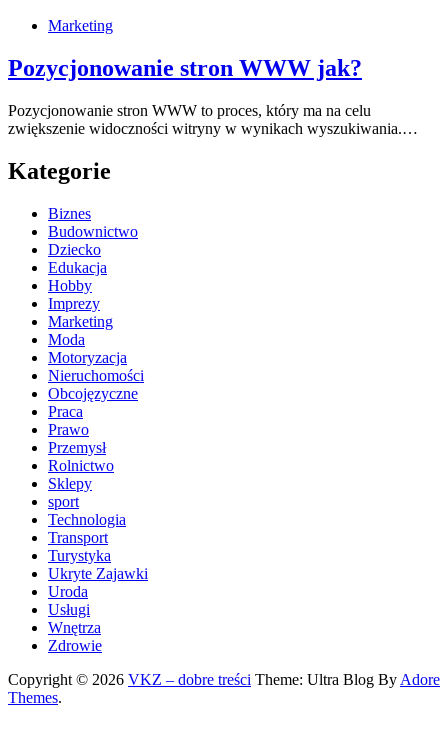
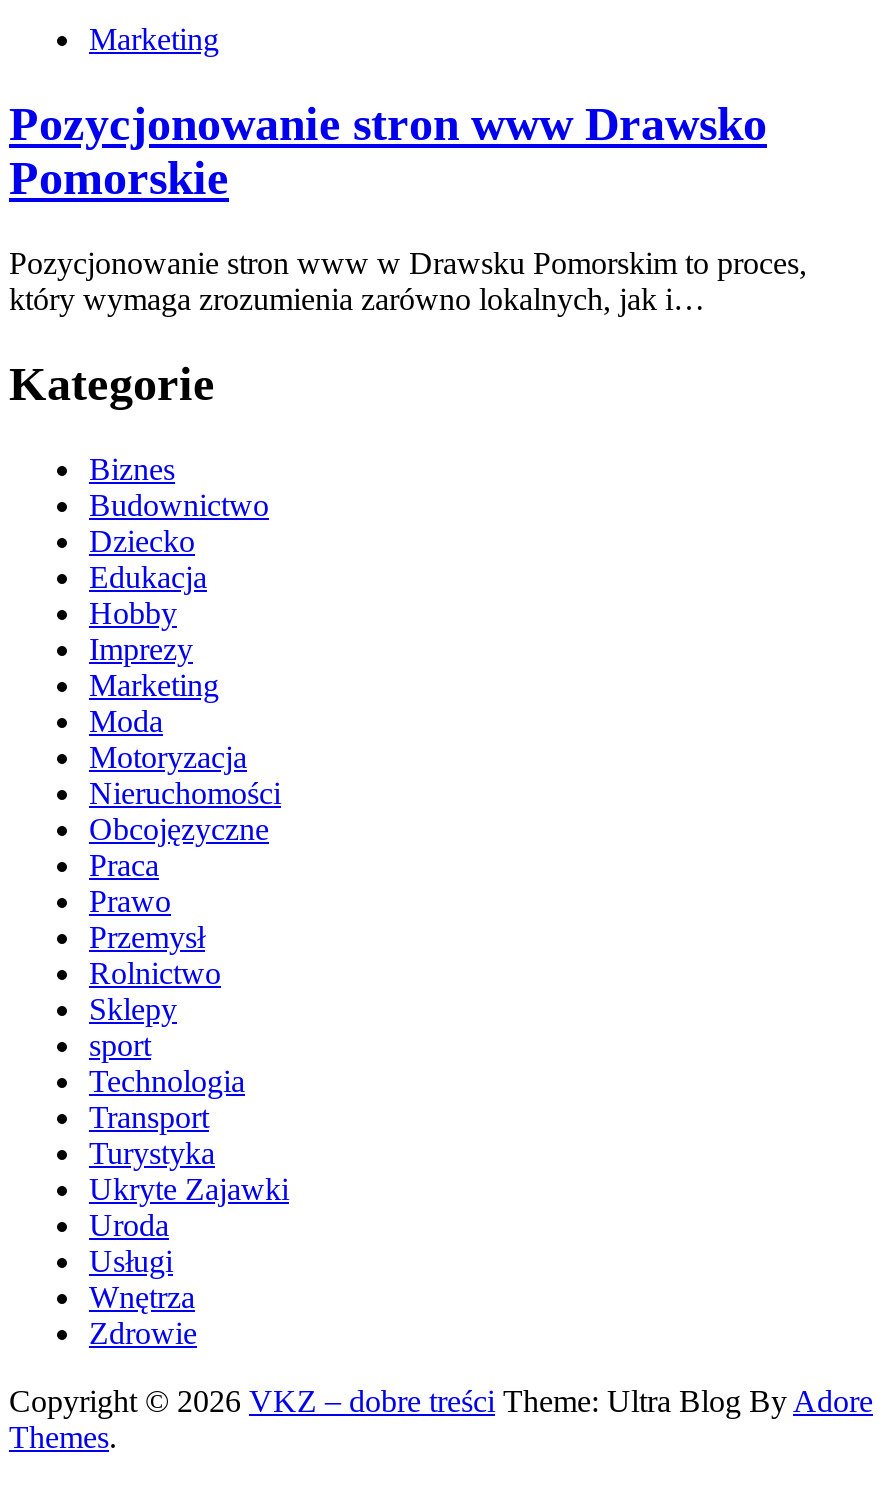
[8,55,362,81] Pozycjonowanie stron WWW jak? -> [9,98,767,204] Pozycjonowanie stron www Drawsko | Pomorskie
[8,102,418,137] Pozycjonowanie stron WWW to proces, który ma na celu | zwiększenie widoczności witryny w wynikach wyszukiwania.… -> [9,246,807,316] Pozycjonowanie stron www w Drawsku Pomorskim to proces, | który wymaga zrozumienia zarówno lokalnych, jak i…

